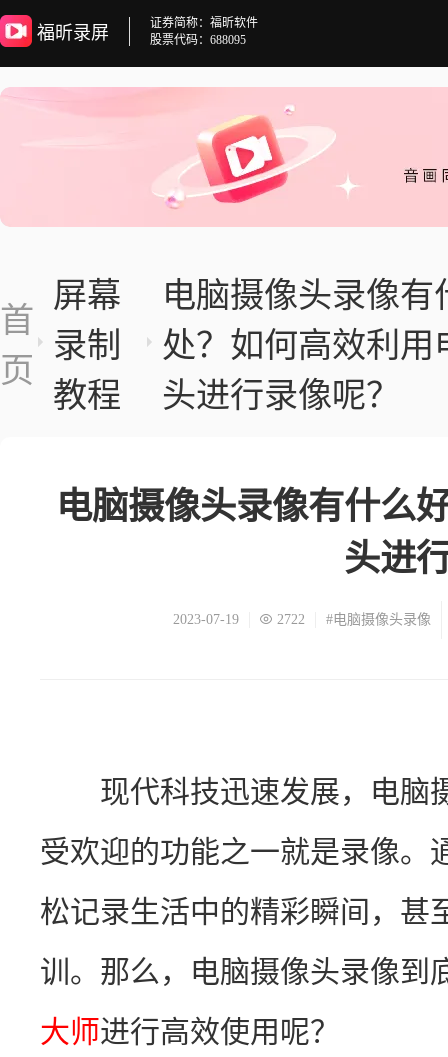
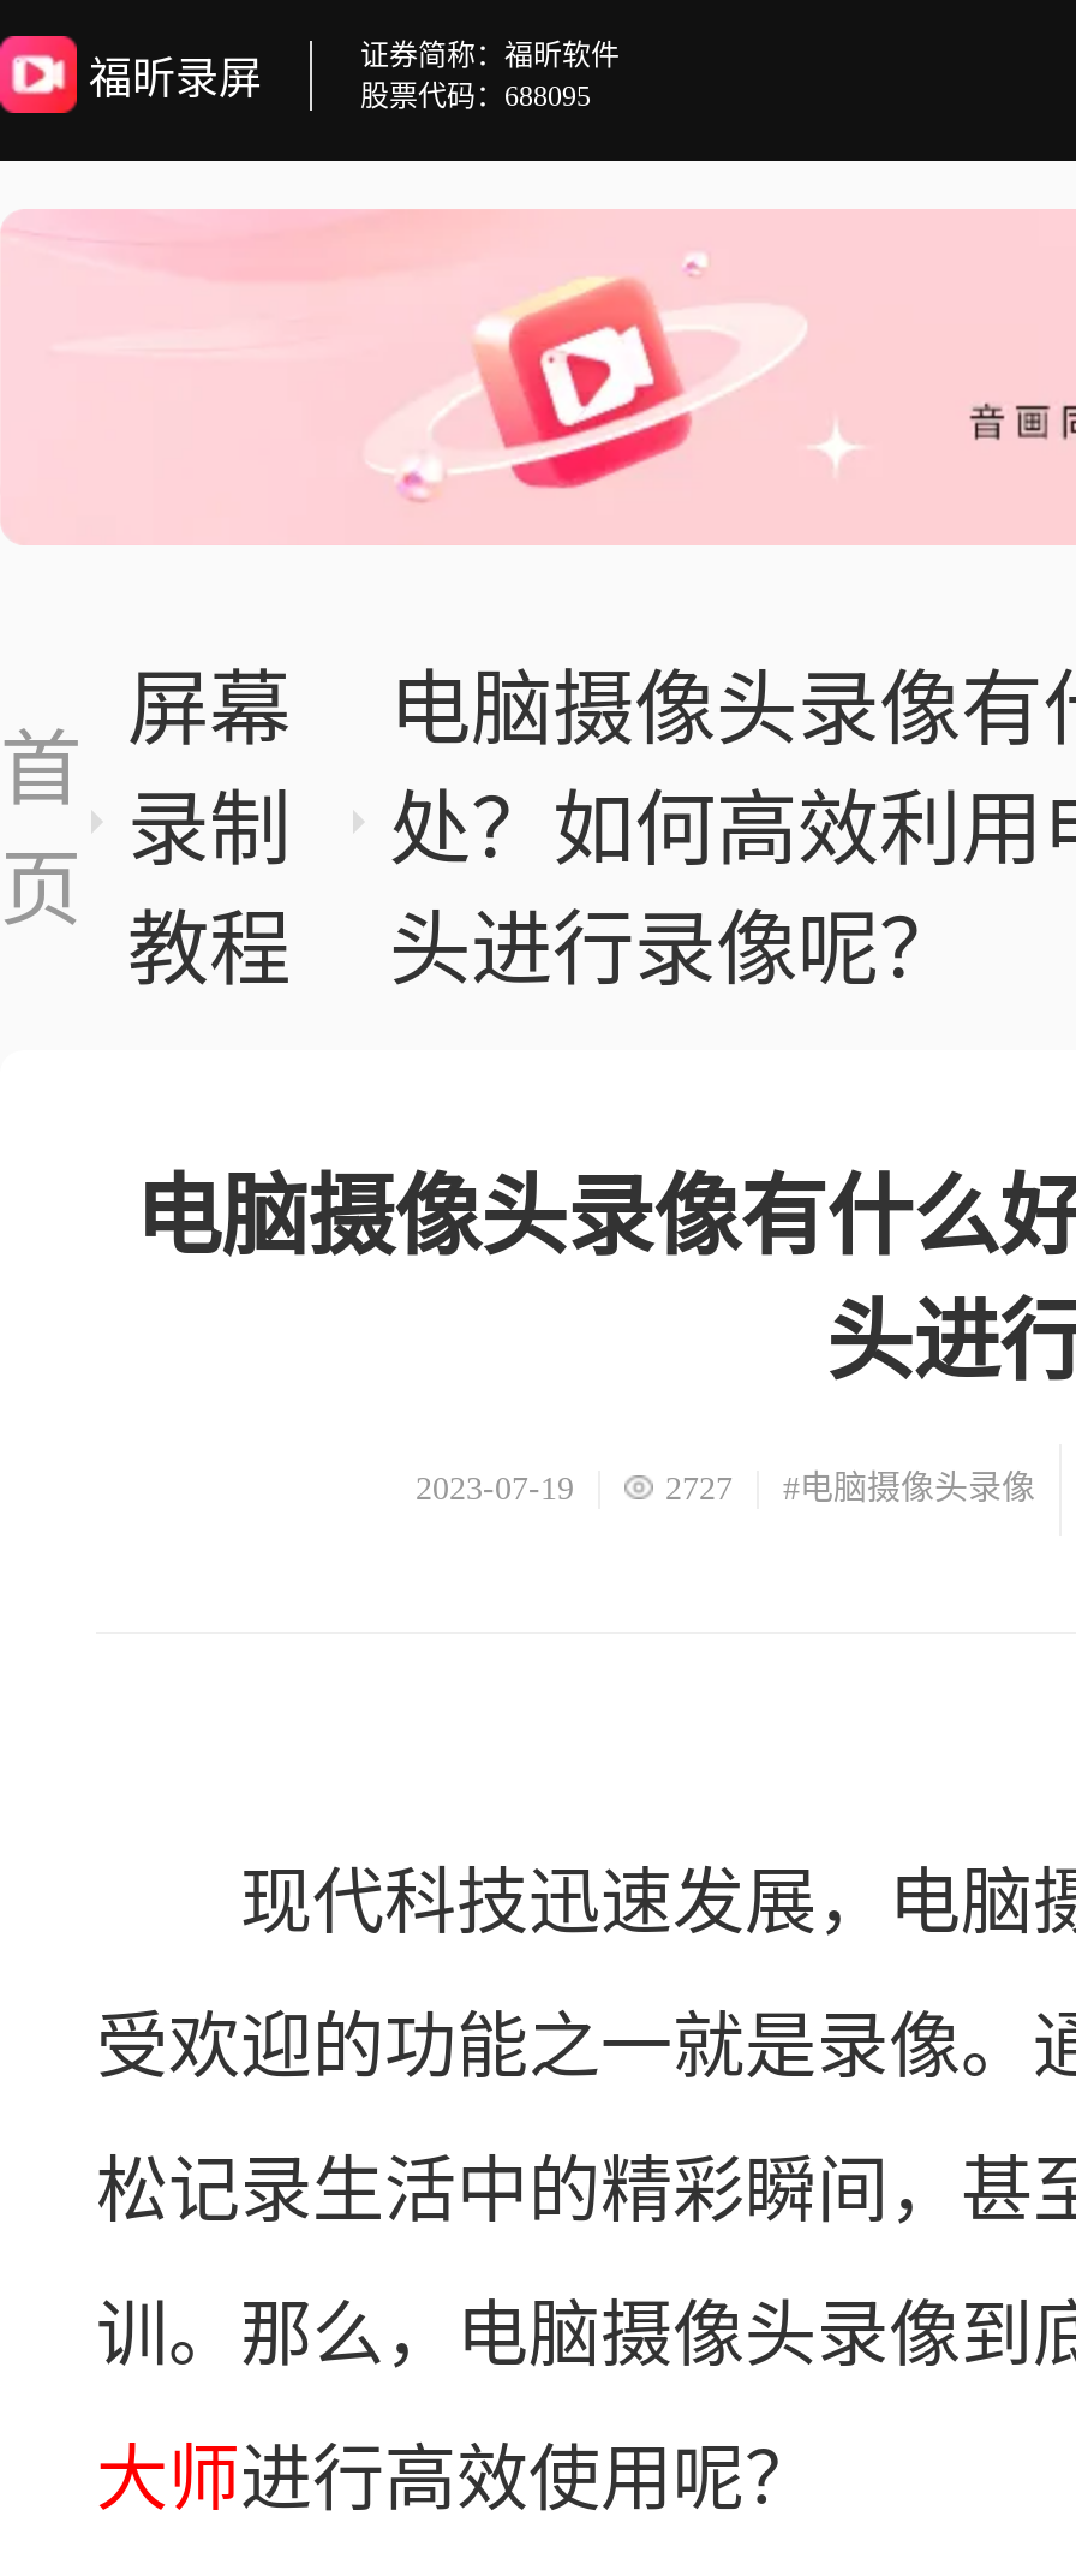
[277,612,431,627] 2722 #电脑摄像头录像 -> [665,1471,1035,1507] 2727 #电脑摄像头录像

